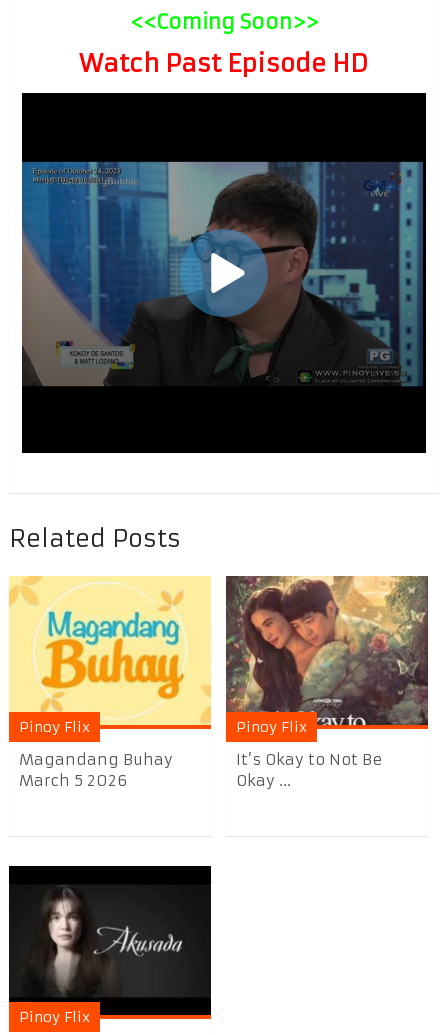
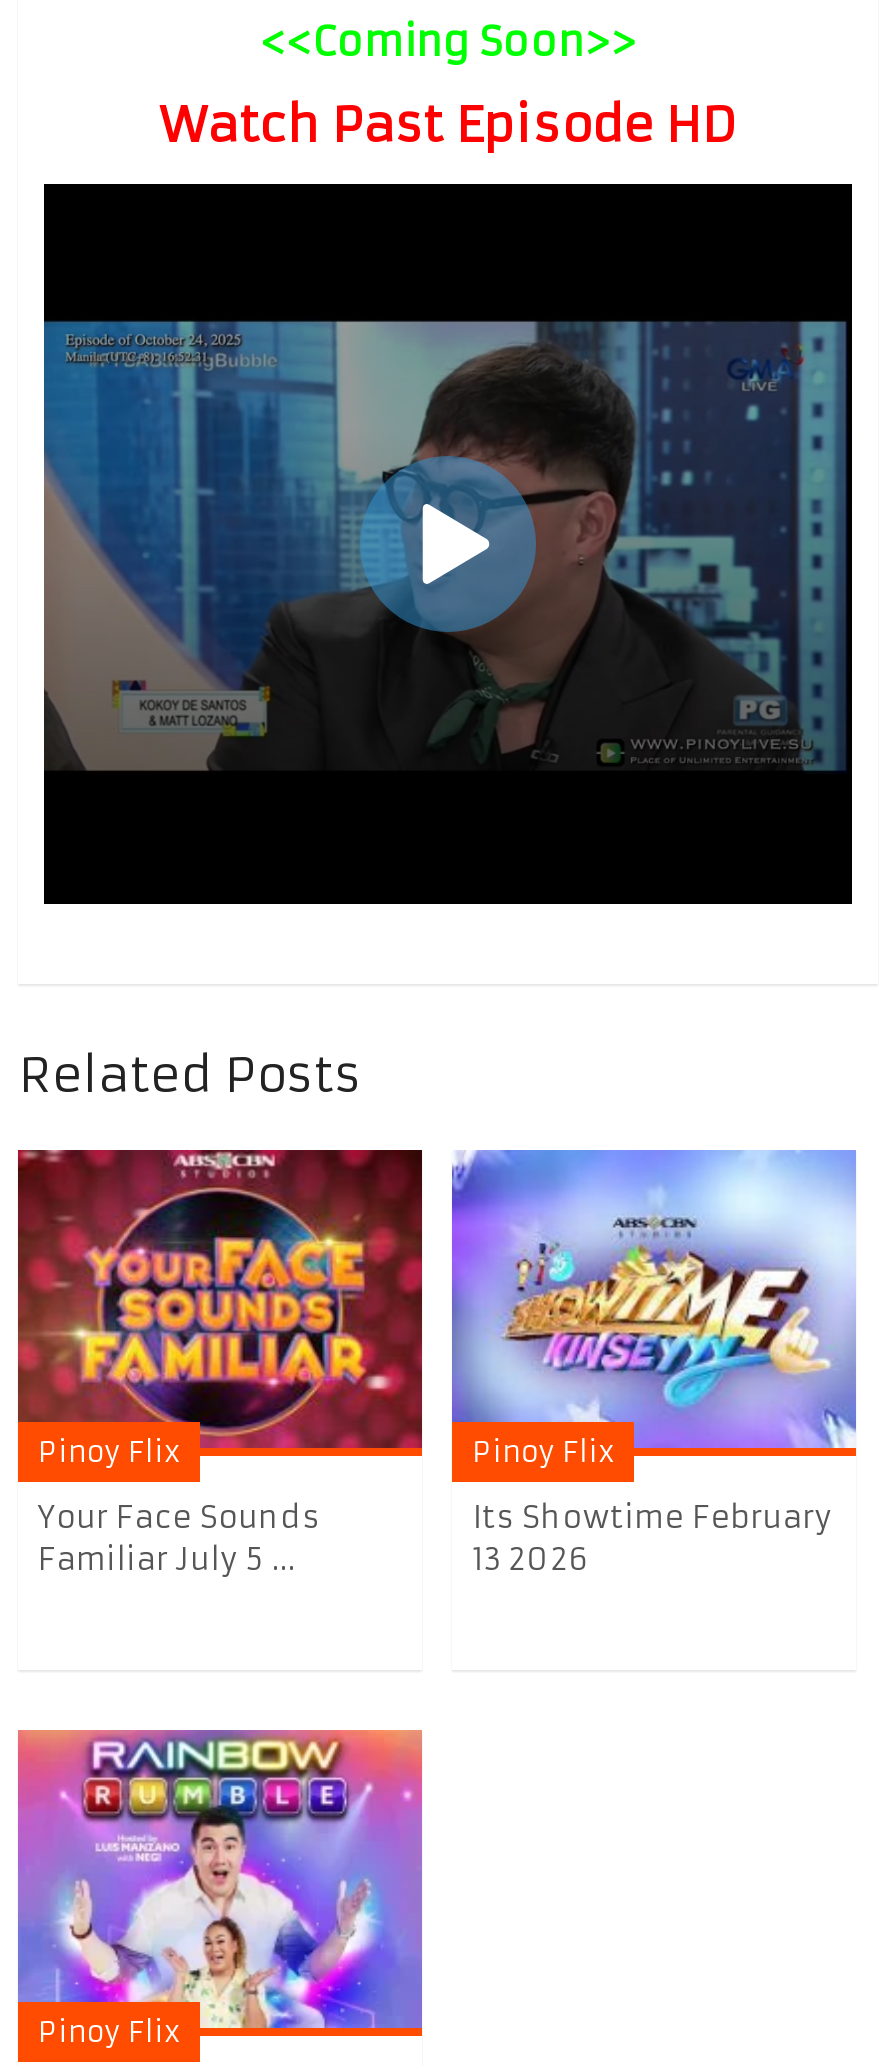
[8,575,212,790] [image] | Magandang Buhay | March 5 2026 -> [16,1148,424,1578] [image] | Your Face Sounds | Familiar July 5 ...
[225,575,429,790] [image] | It’s Okay to Not Be | Okay ... -> [450,1148,858,1578] [image] | Its Showtime February | 13 2026
[8,865,212,1016] [image] -> [16,1728,424,2030] [image]

